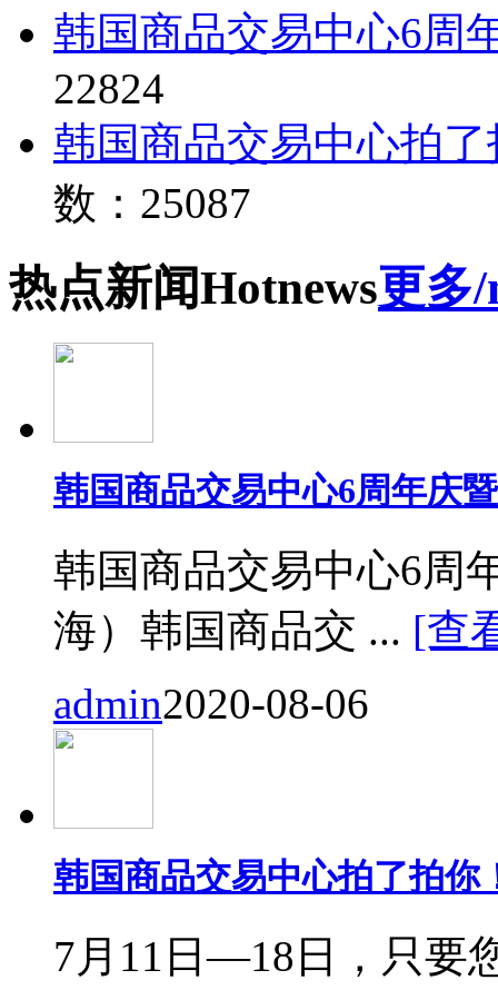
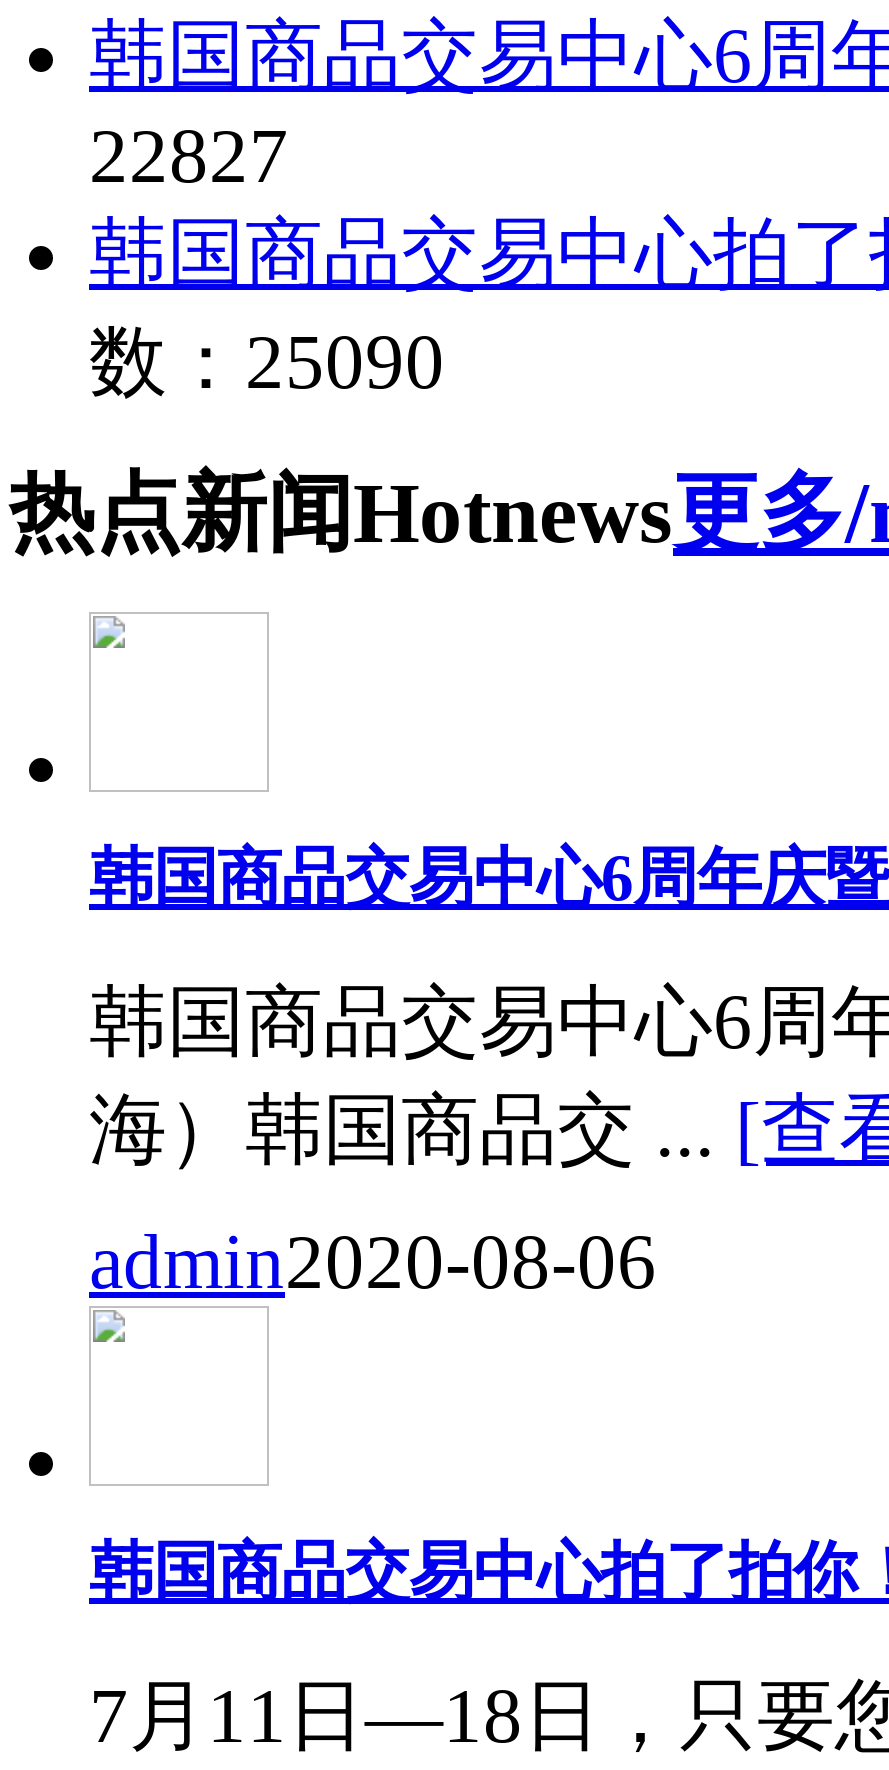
[53,64,165,112] 22824 -> [89,112,289,198] 22827
[53,179,251,227] 数：25087 -> [89,318,445,404] 数：25090

